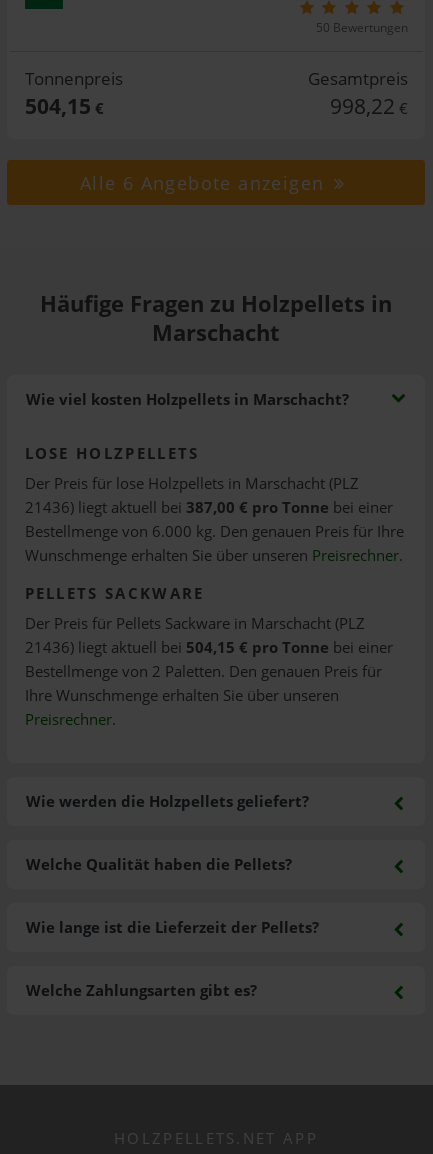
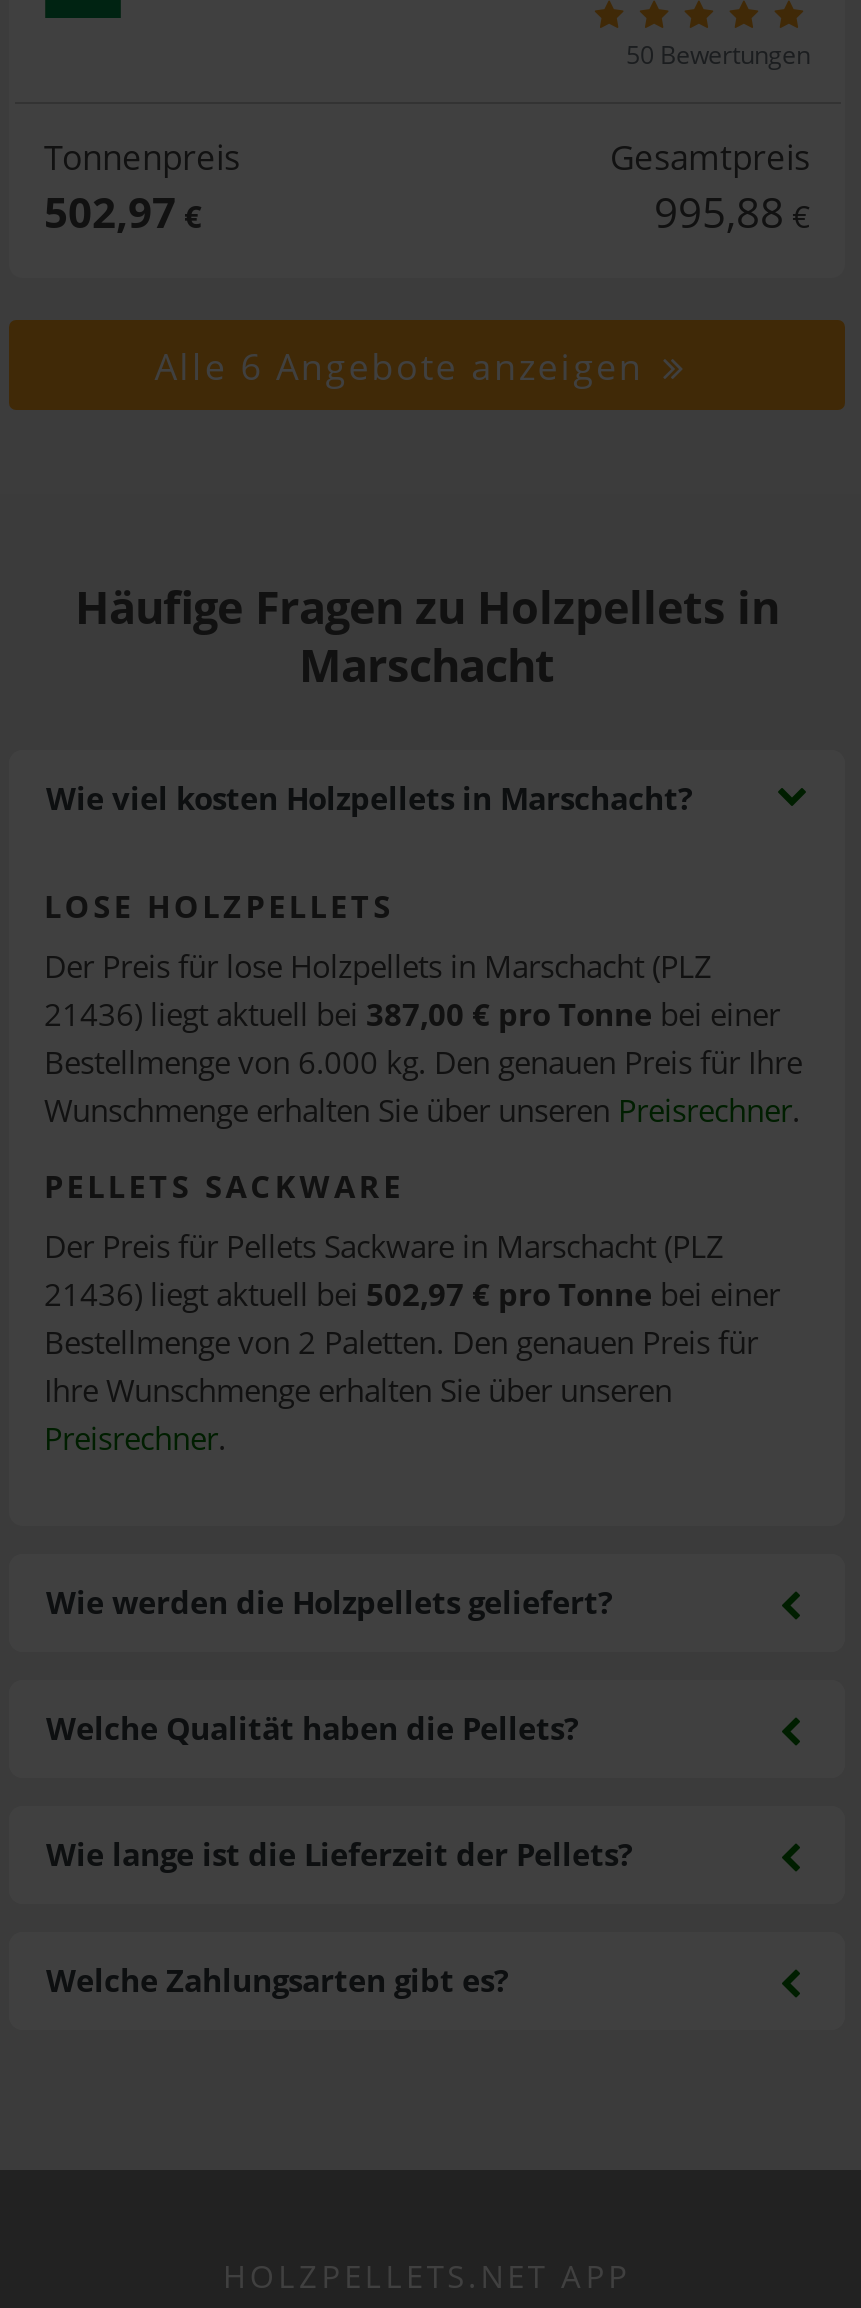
[24,91,103,119] 504,15 € -> [44,183,202,239] 502,97 €
[329,91,407,119] 998,22 € -> [654,183,810,239] 995,88 €
[24,636,392,657] 21436) liegt aktuell bei 504,15 € pro Tonne bei einer -> [44,1273,780,1315] 21436) liegt aktuell bei 502,97 € pro Tonne bei einer

